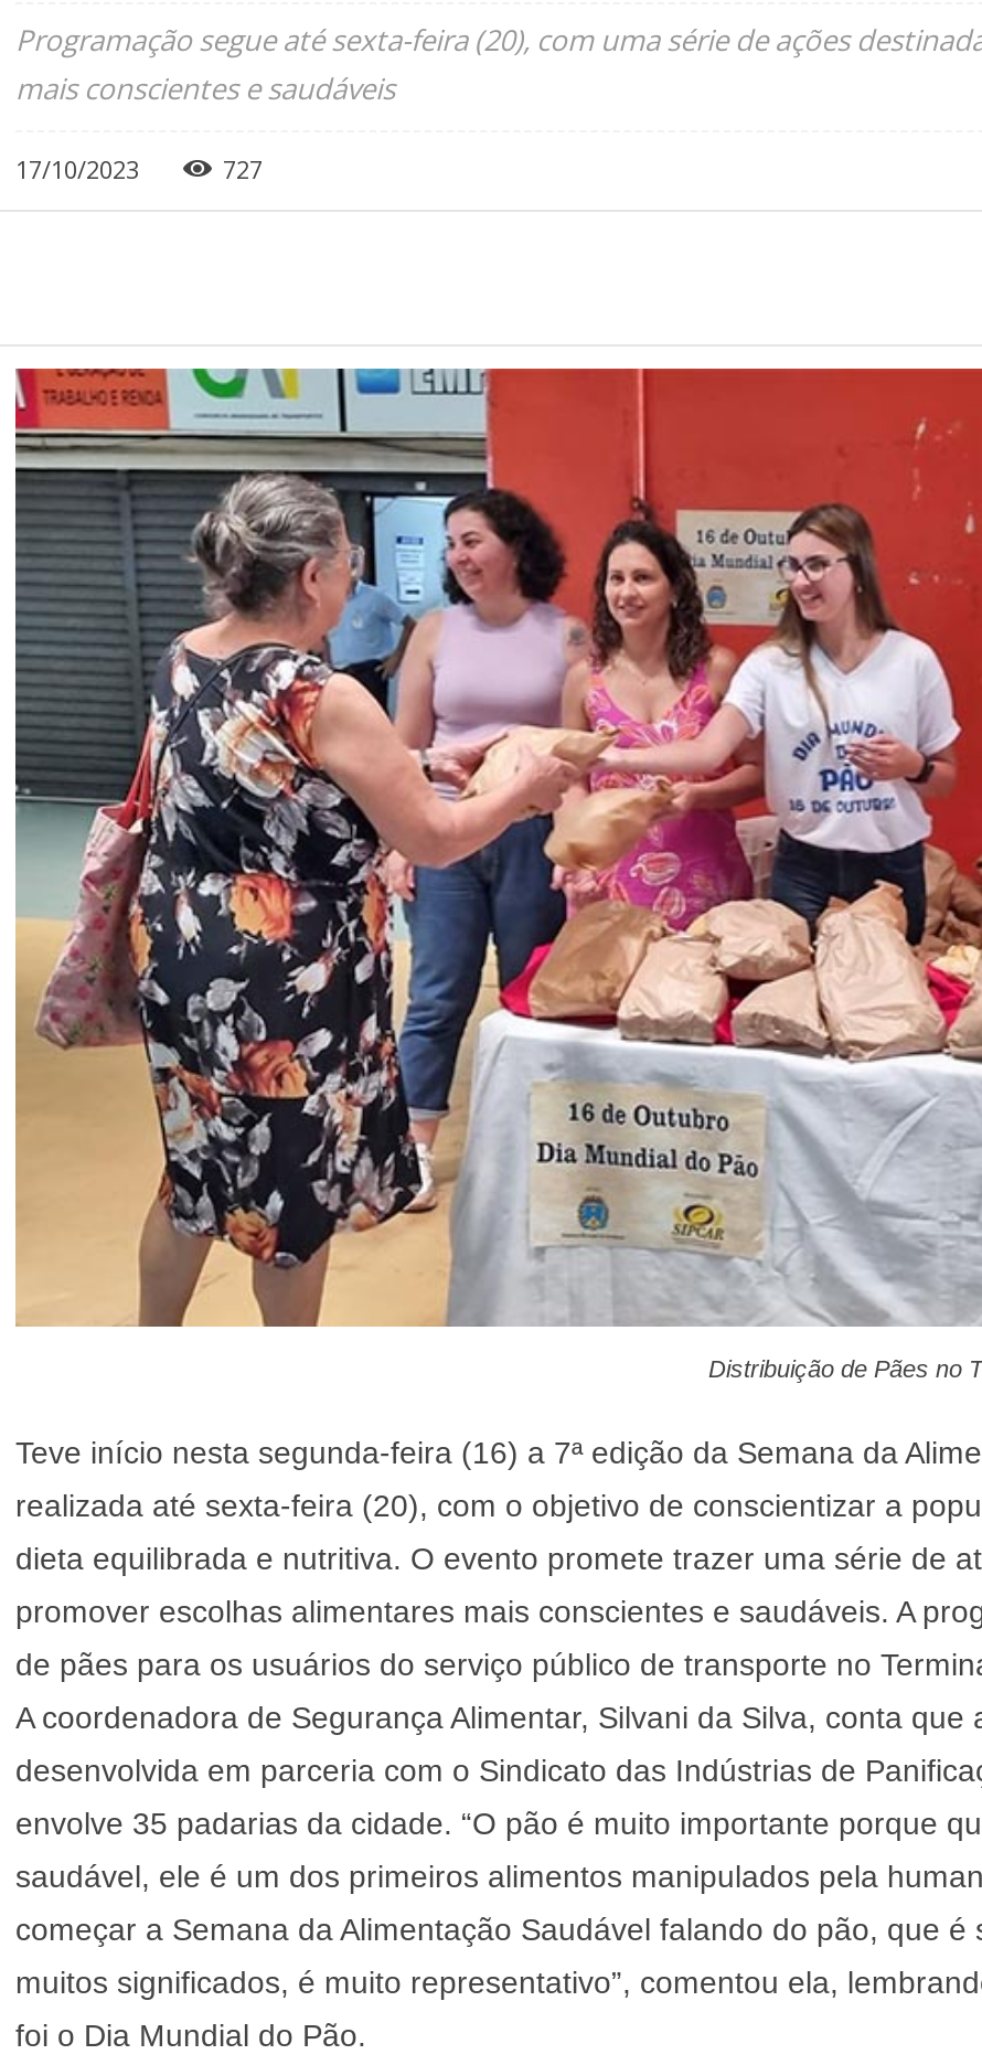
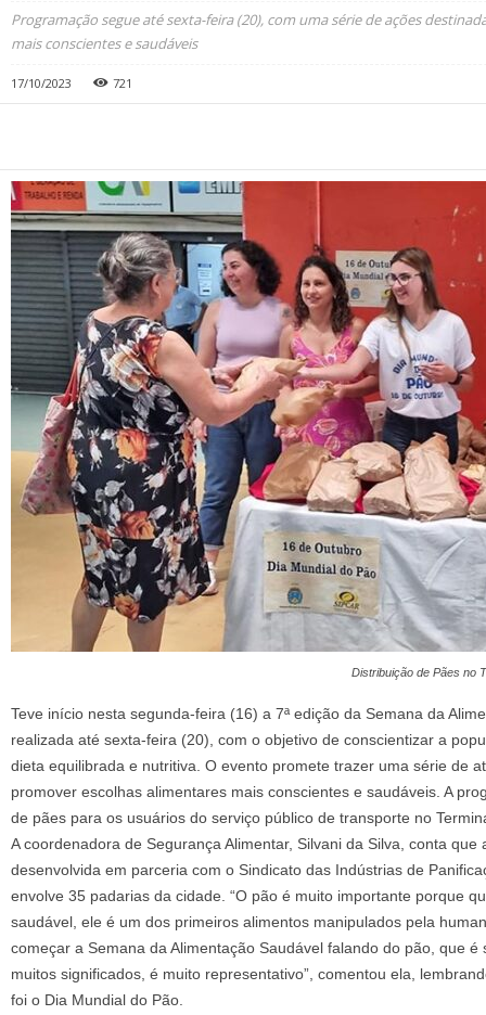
[223,152,263,185] 727 -> [113,75,132,91] 721

